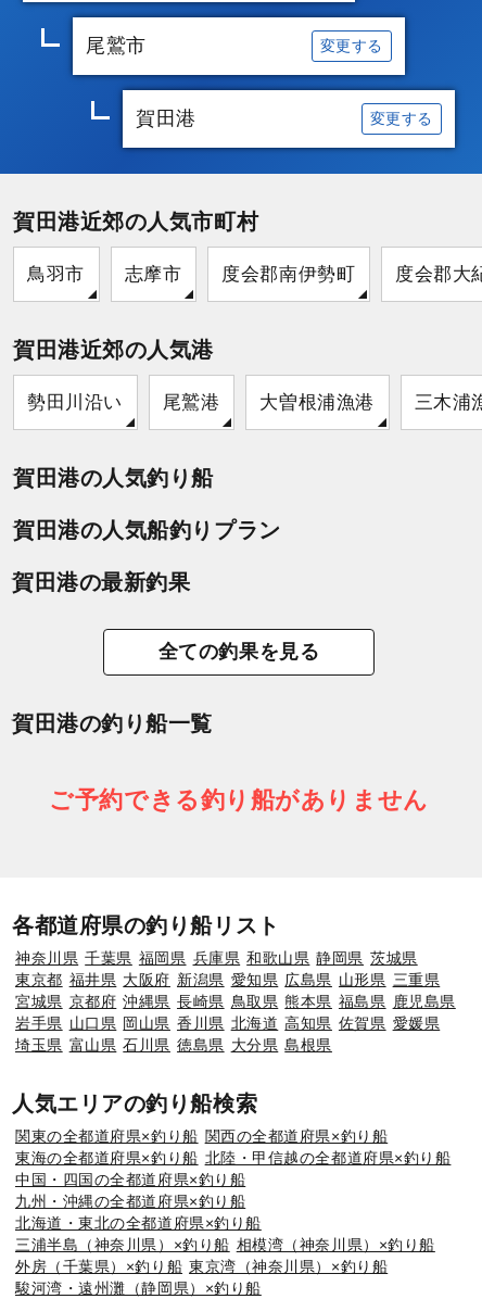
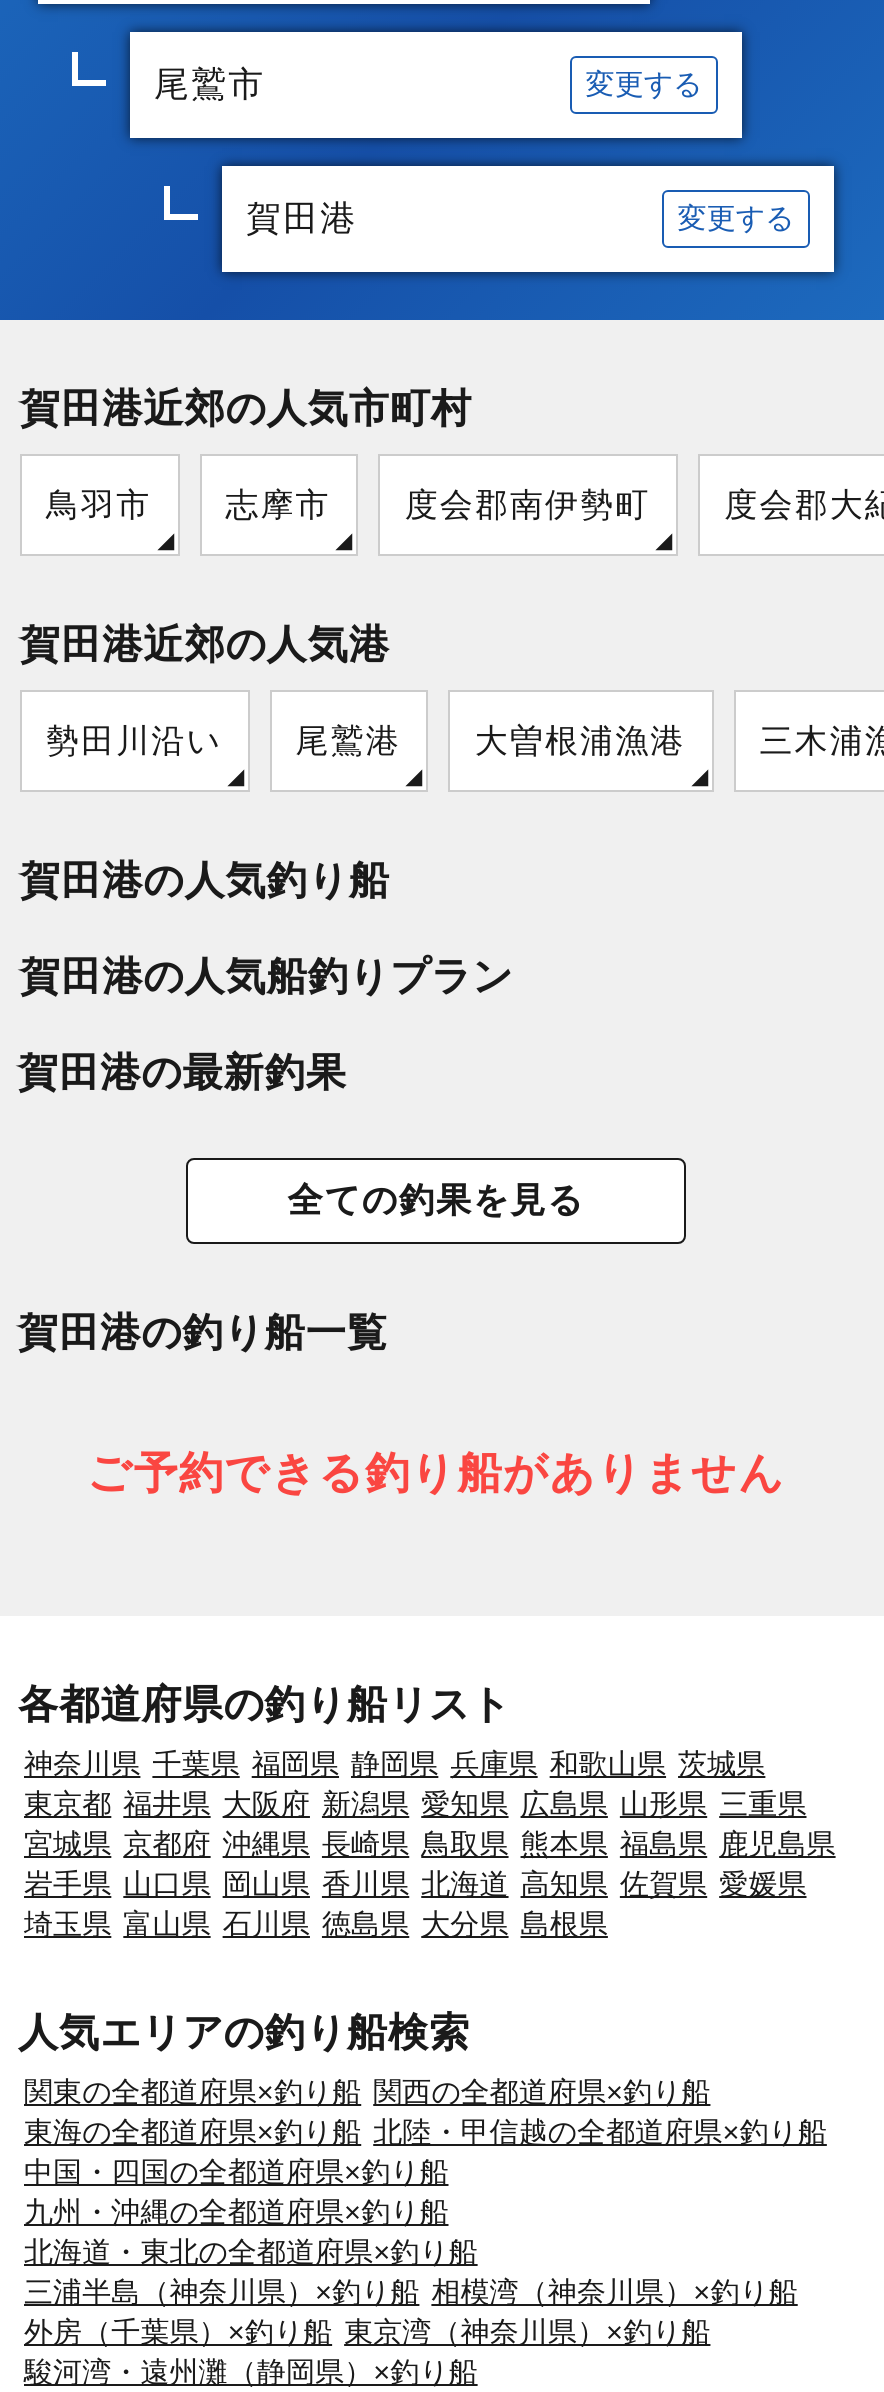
[15,949,418,966] 神奈川県 千葉県 福岡県 兵庫県 和歌山県 静岡県 茨城県 -> [24,1747,765,1779] 神奈川県 千葉県 福岡県 静岡県 兵庫県 和歌山県 茨城県

